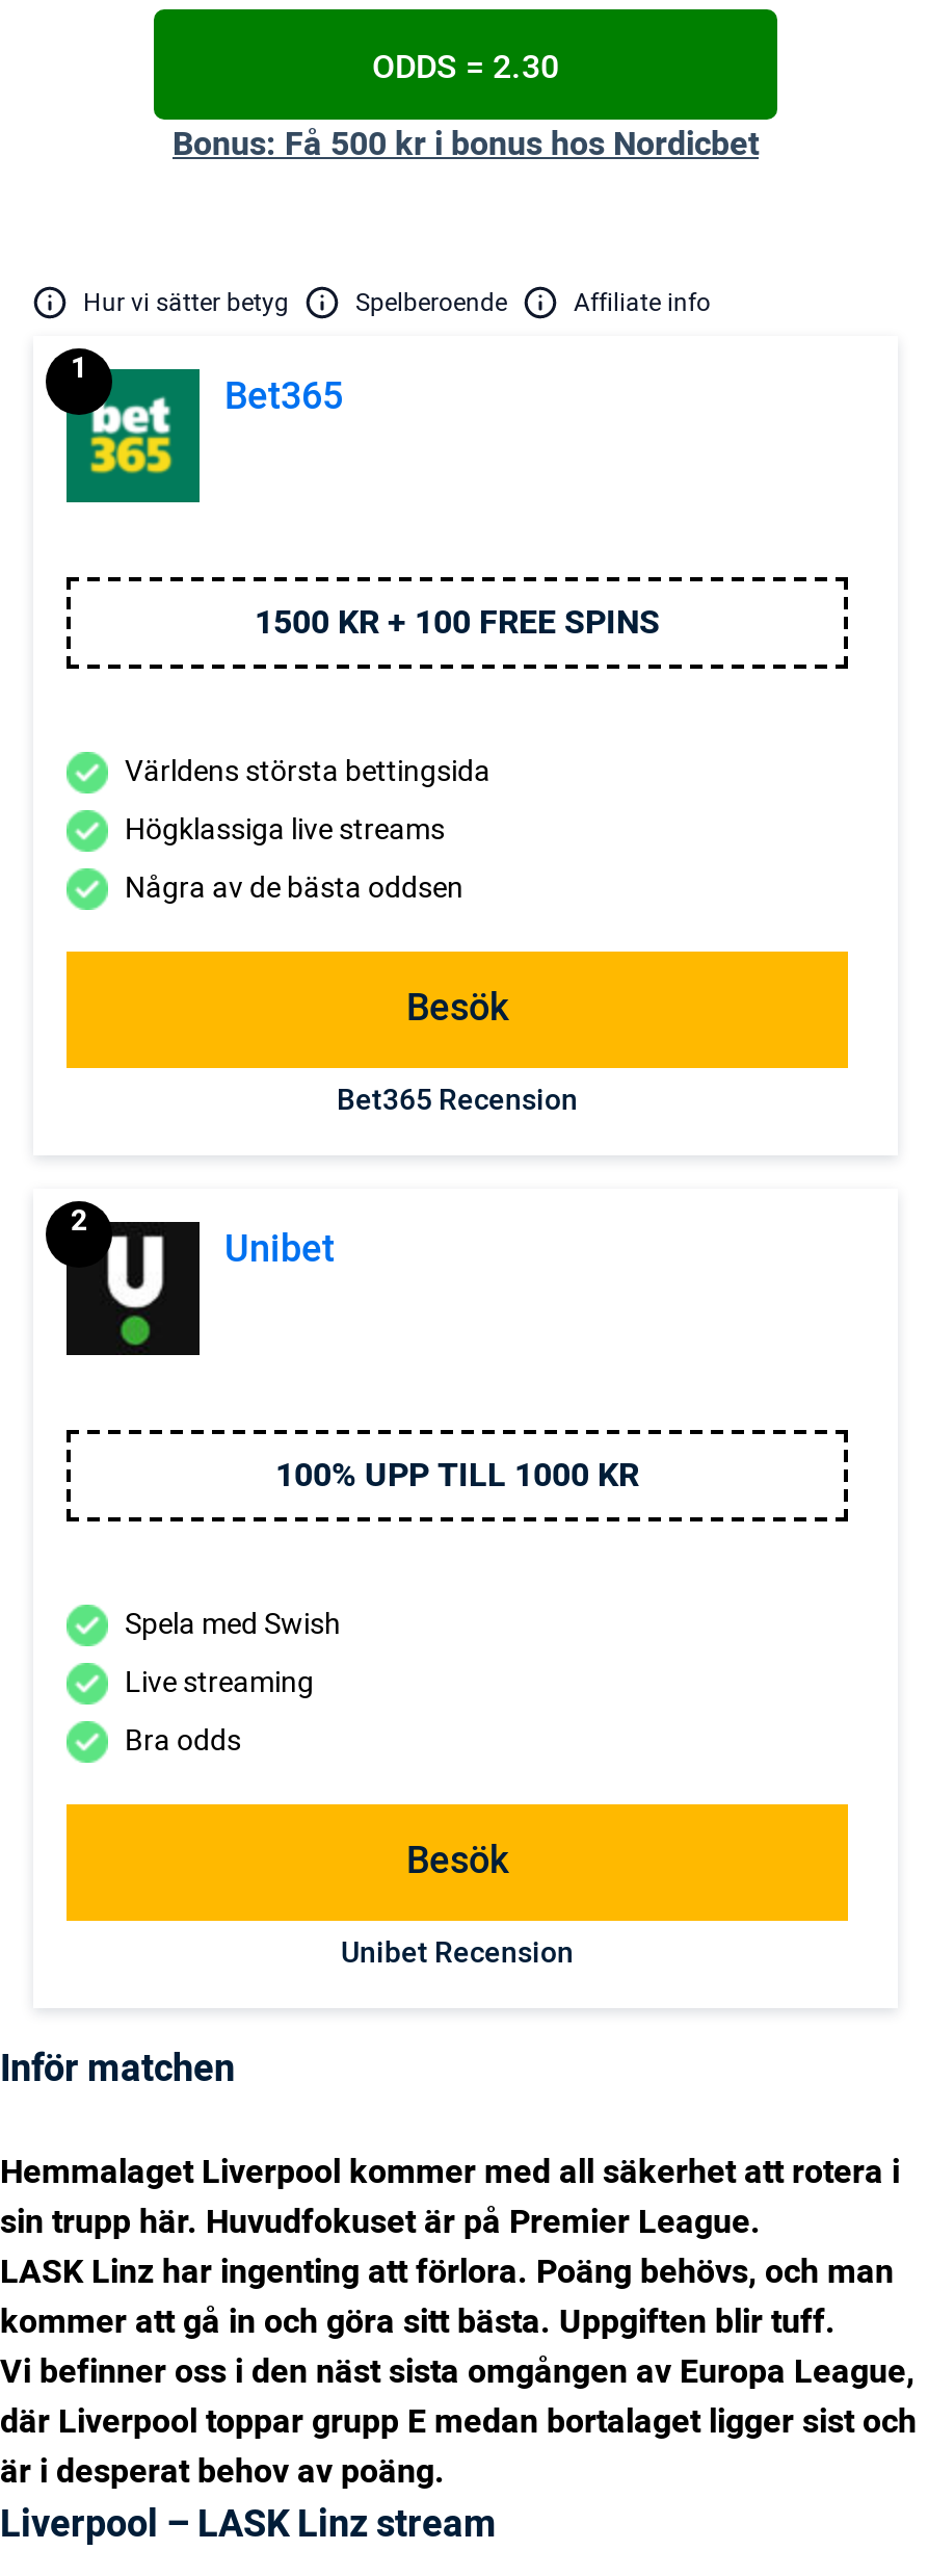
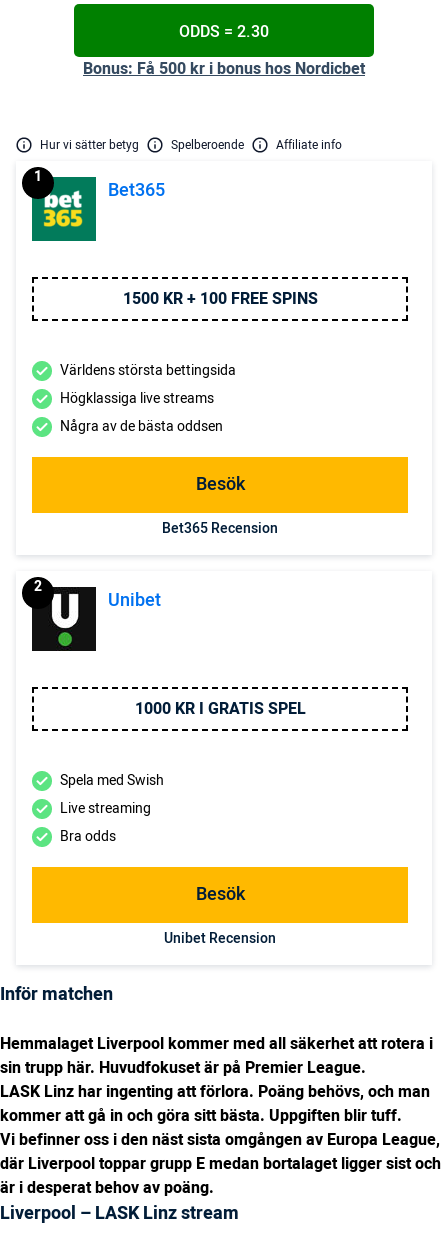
[275,1450,639,1499] 100% UPP TILL 1000 KR -> [134,697,305,721] 1000 KR I GRATIS SPEL

